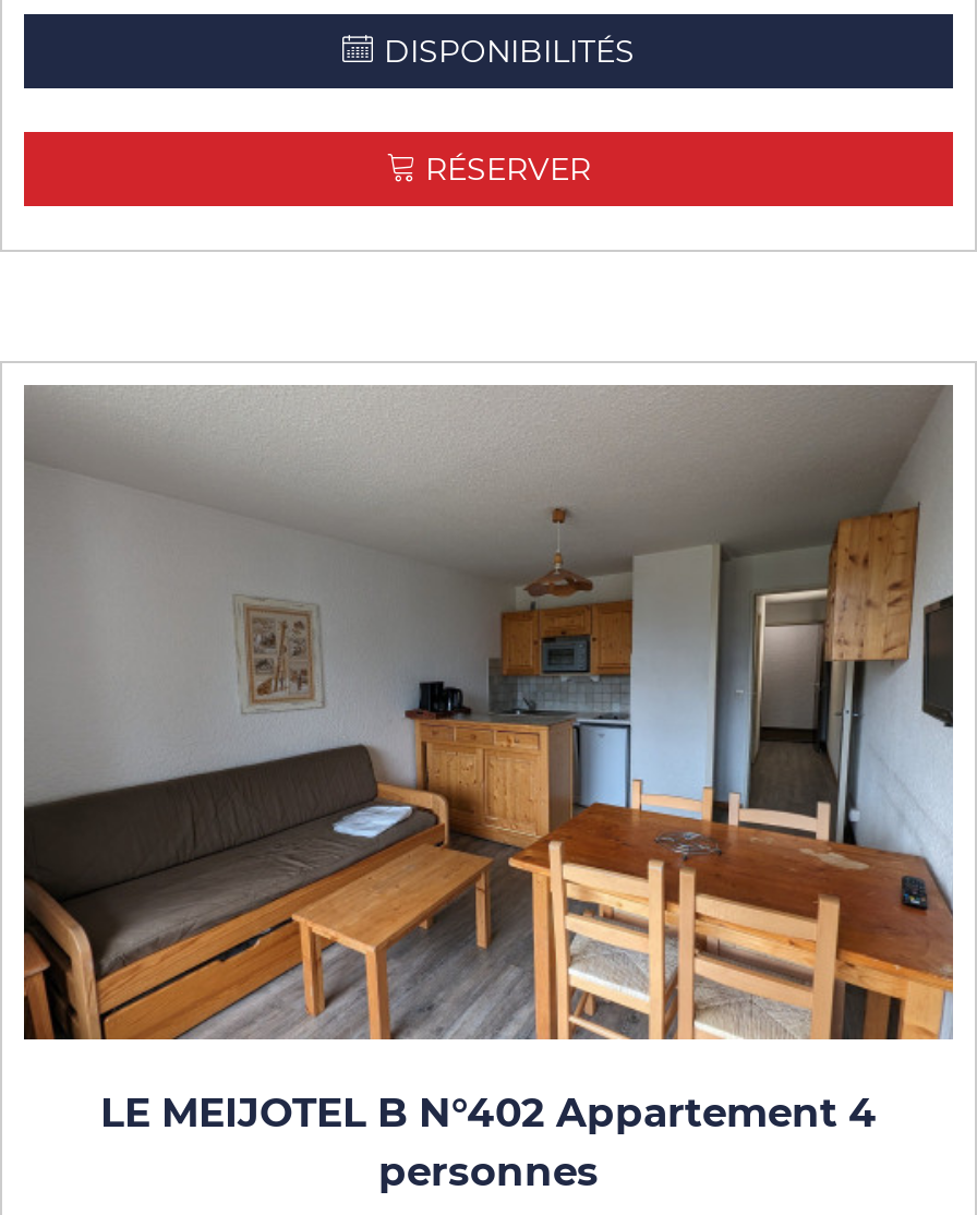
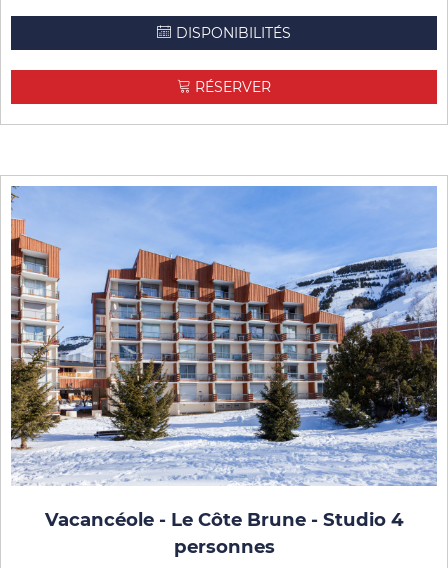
[22,383,955,1138] [image] | LE MEIJOTEL B N°402 Appartement 4 -> [10,185,438,531] [image] | Vacancéole - Le Côte Brune - Studio 4

